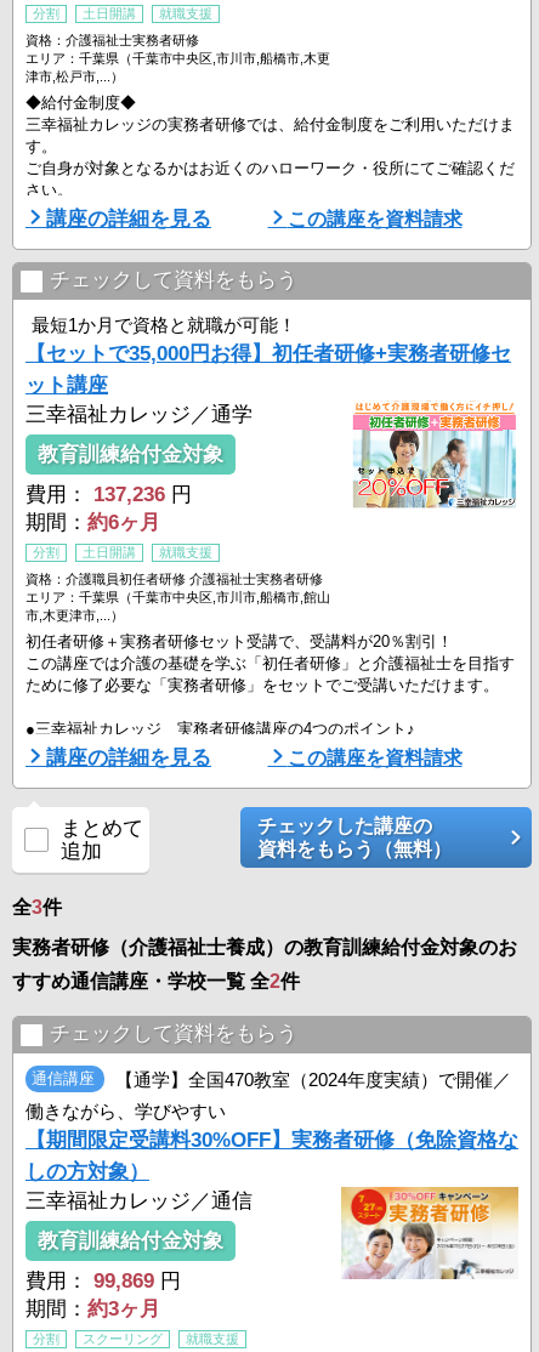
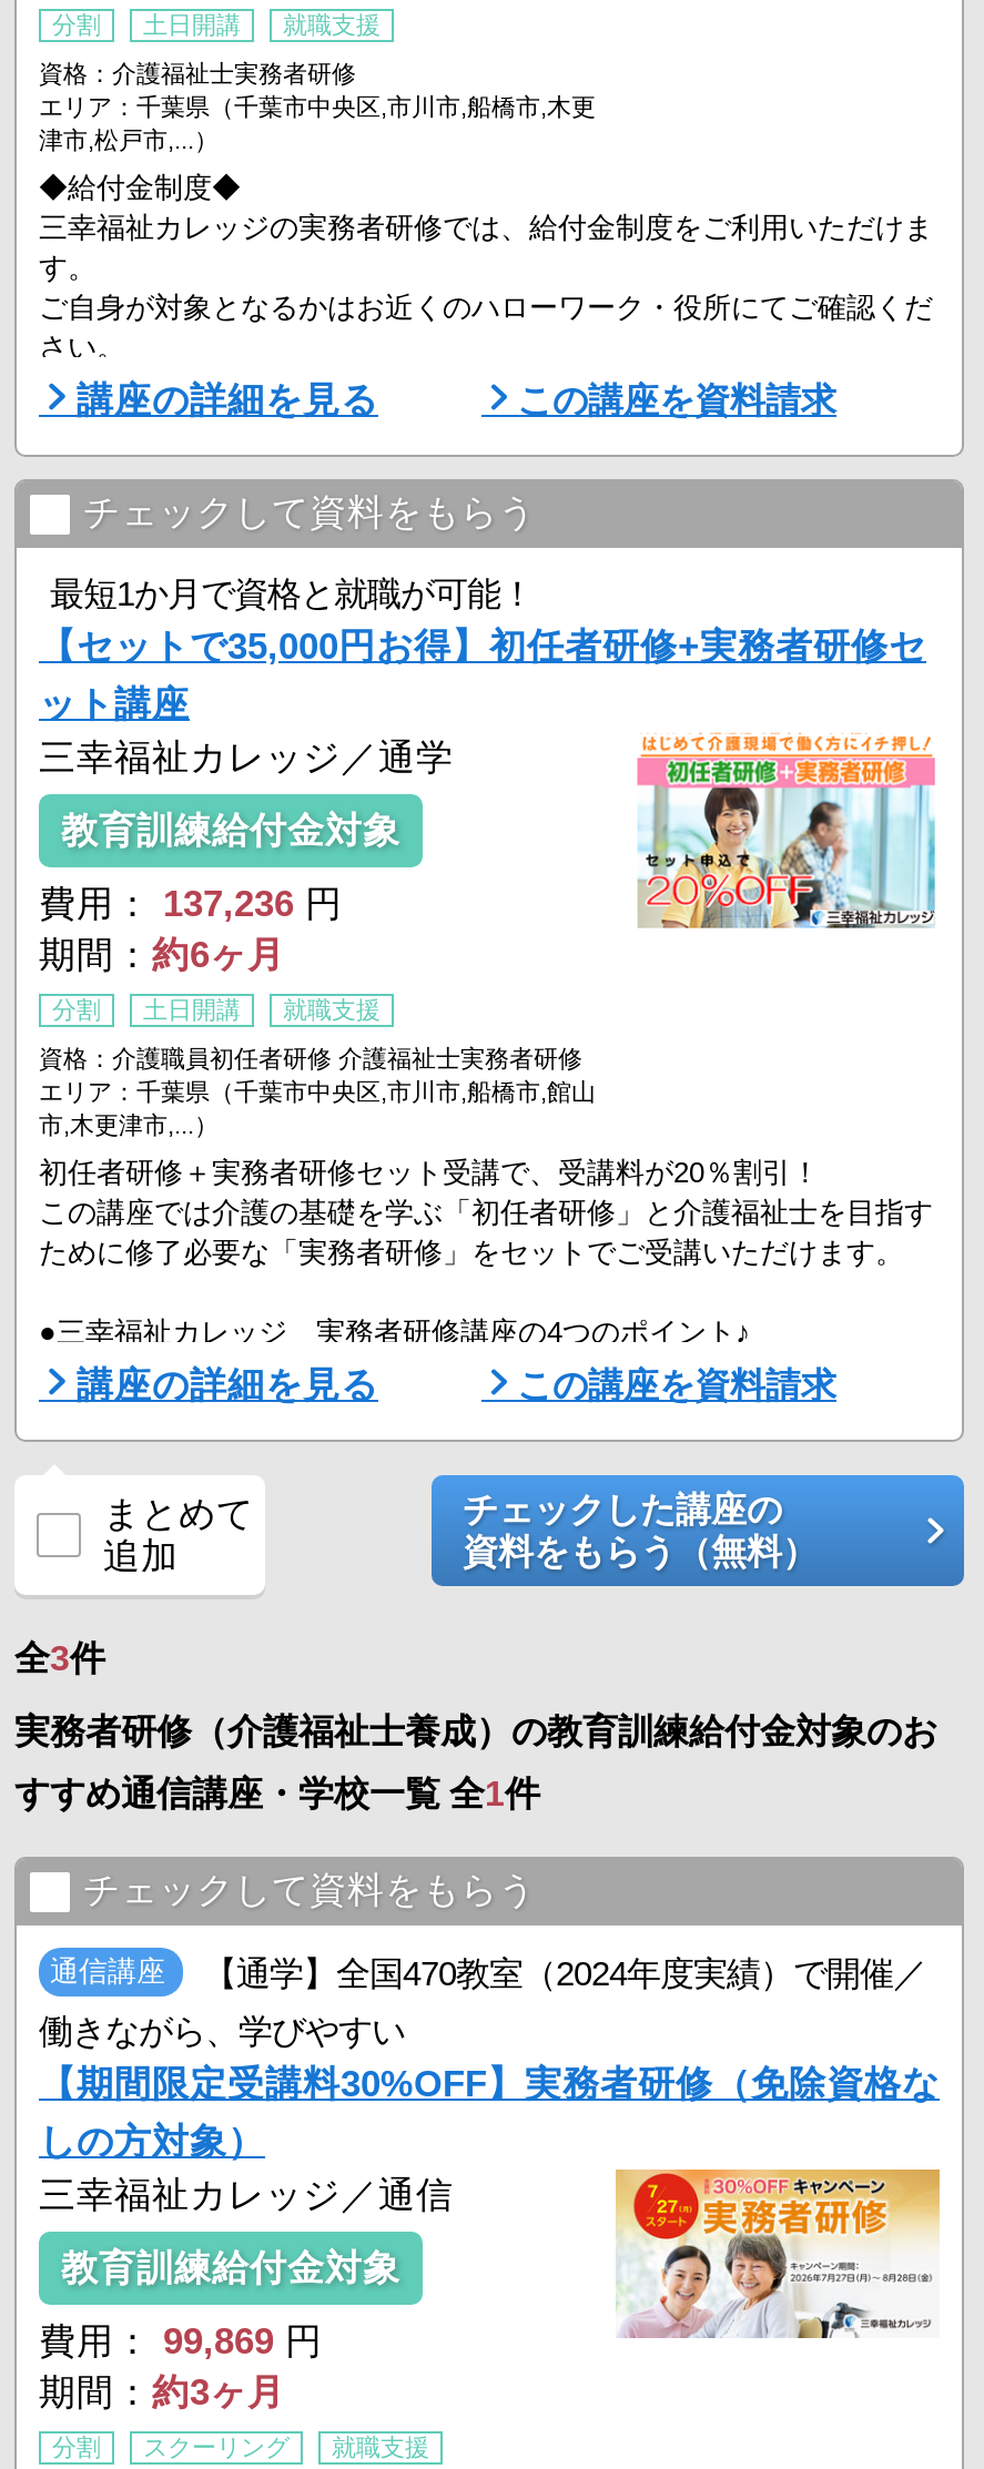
[12,971,300,992] すすめ通信講座・学校一覧 全2件 -> [14,1776,540,1813] すすめ通信講座・学校一覧 全1件

